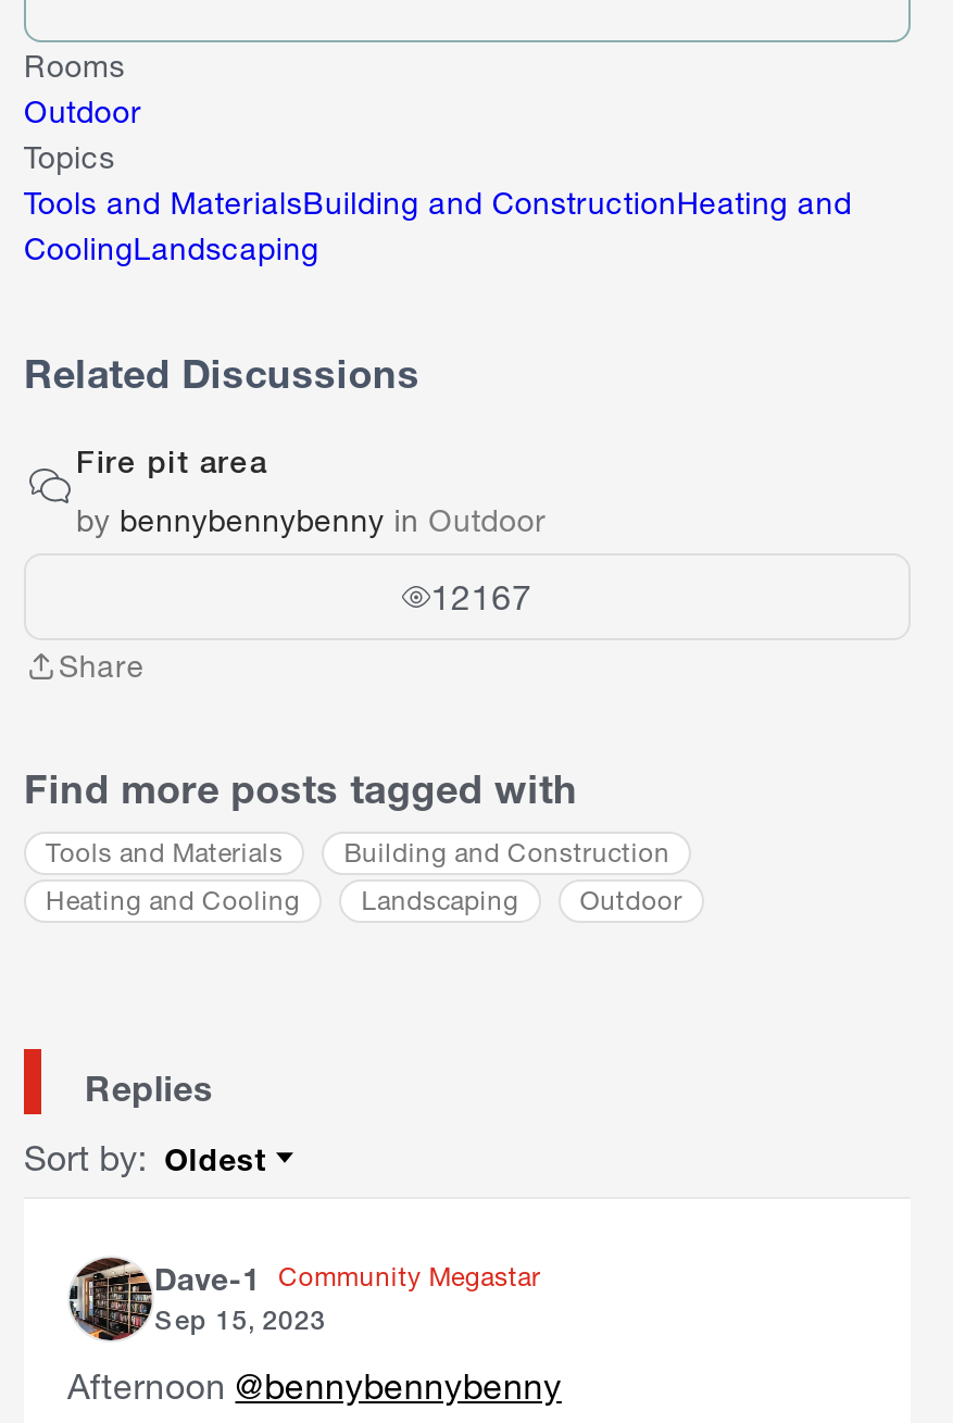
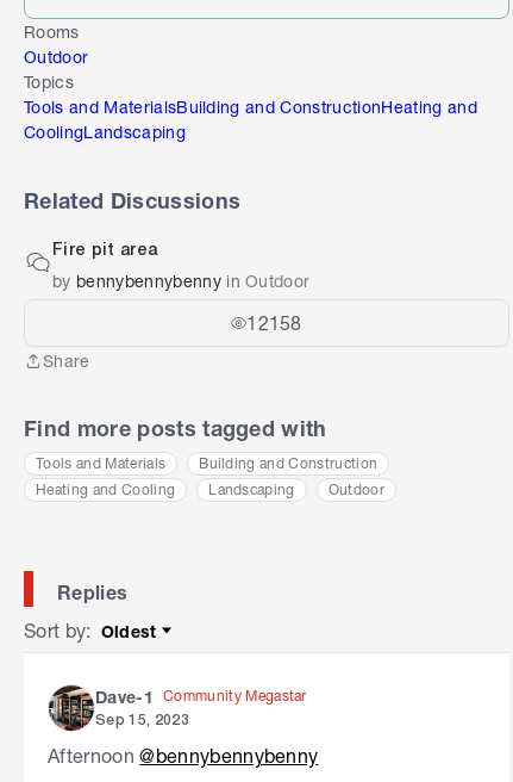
[431,575,532,616] 12167 -> [247,311,302,334] 12158

